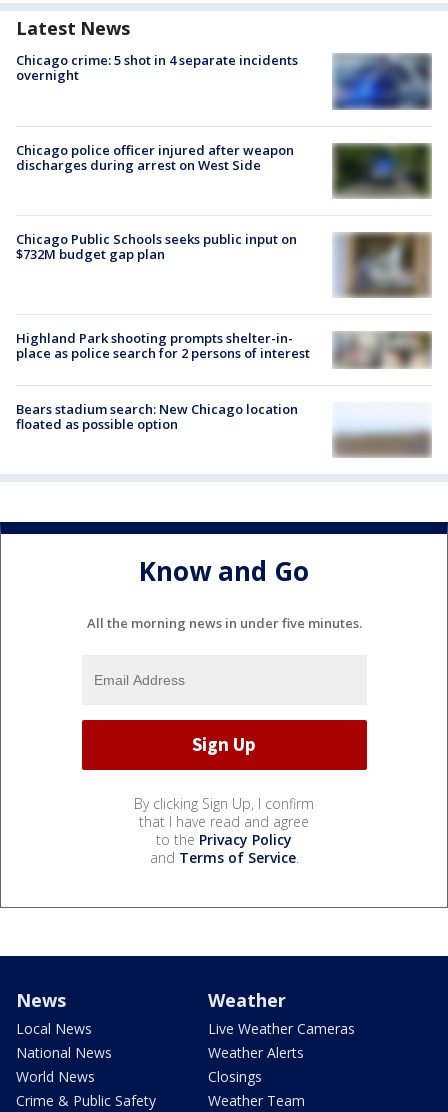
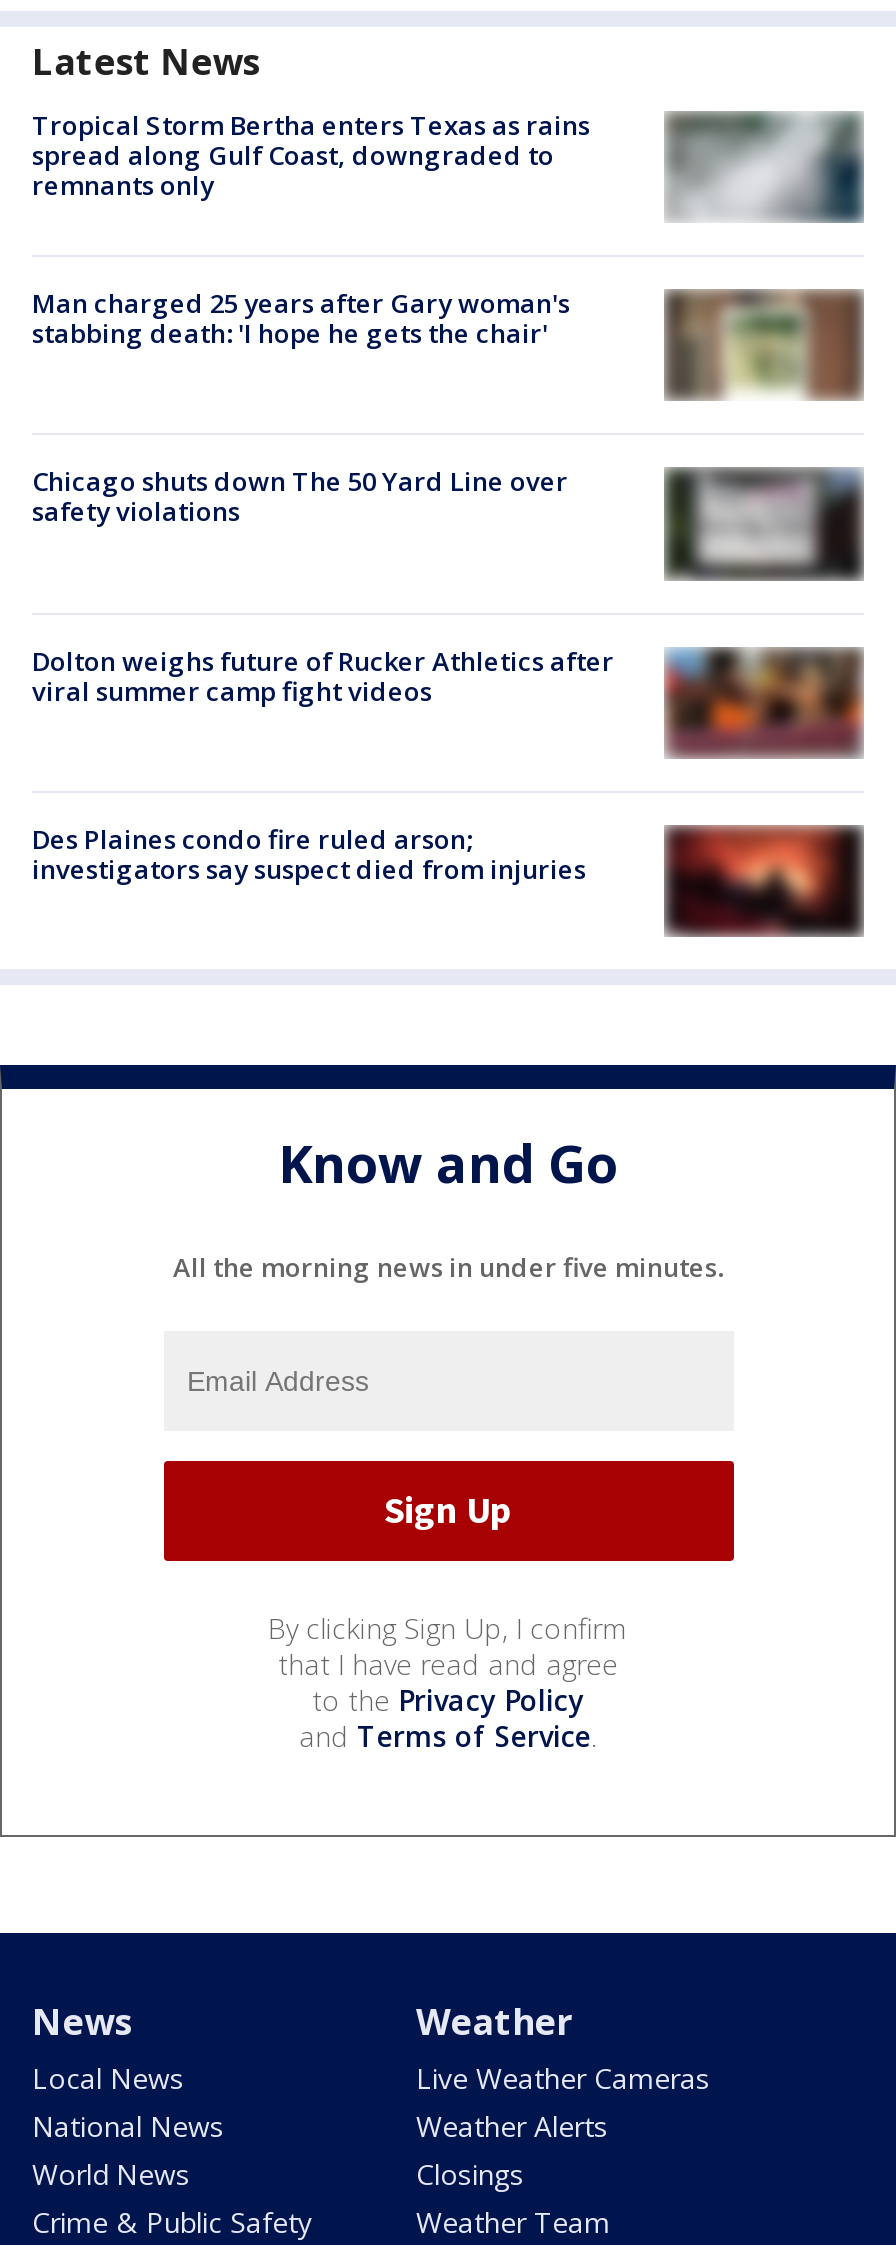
[16,51,430,110] [image] | Chicago crime: 5 shot in 4 separate incidents | overnight -> [32,107,860,222] [image] | Tropical Storm Bertha enters Texas as rains | spread along Gulf Coast, downgraded to | remnants only
[16,140,294,173] Chicago police officer injured after weapon | discharges during arrest on West Side -> [32,285,570,351] Man charged 25 years after Gary woman's | stabbing death: 'I hope he gets the chair'
[339,145,426,199] [image] -> [678,296,850,400] [image]
[16,230,297,263] Chicago Public Schools seeks public input on | $732M budget gap plan -> [32,464,568,530] Chicago shuts down The 50 Yard Line over | safety violations
[333,232,432,298] [image] -> [664,466,864,600] [image]
[16,322,432,368] [image] | Highland Park shooting prompts shelter-in- | place as police search for 2 persons of interest -> [32,642,866,758] [image] | Dolton weighs future of Rucker Athletics after | viral summer camp fight videos
[16,400,432,457] [image] | Bears stadium search: New Chicago location | floated as possible option -> [32,821,866,936] [image] | Des Plaines condo fire ruled arson; | investigators say suspect died from injuries

